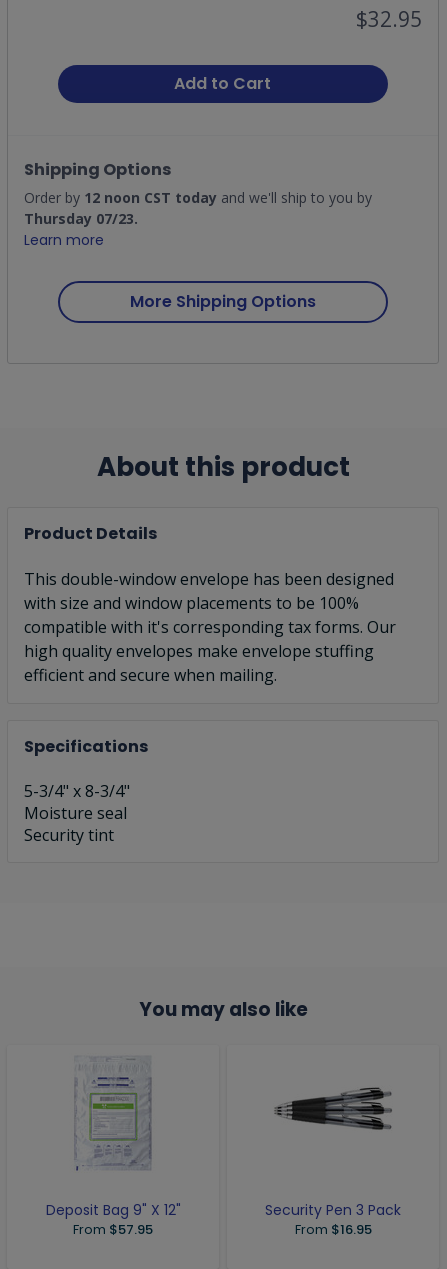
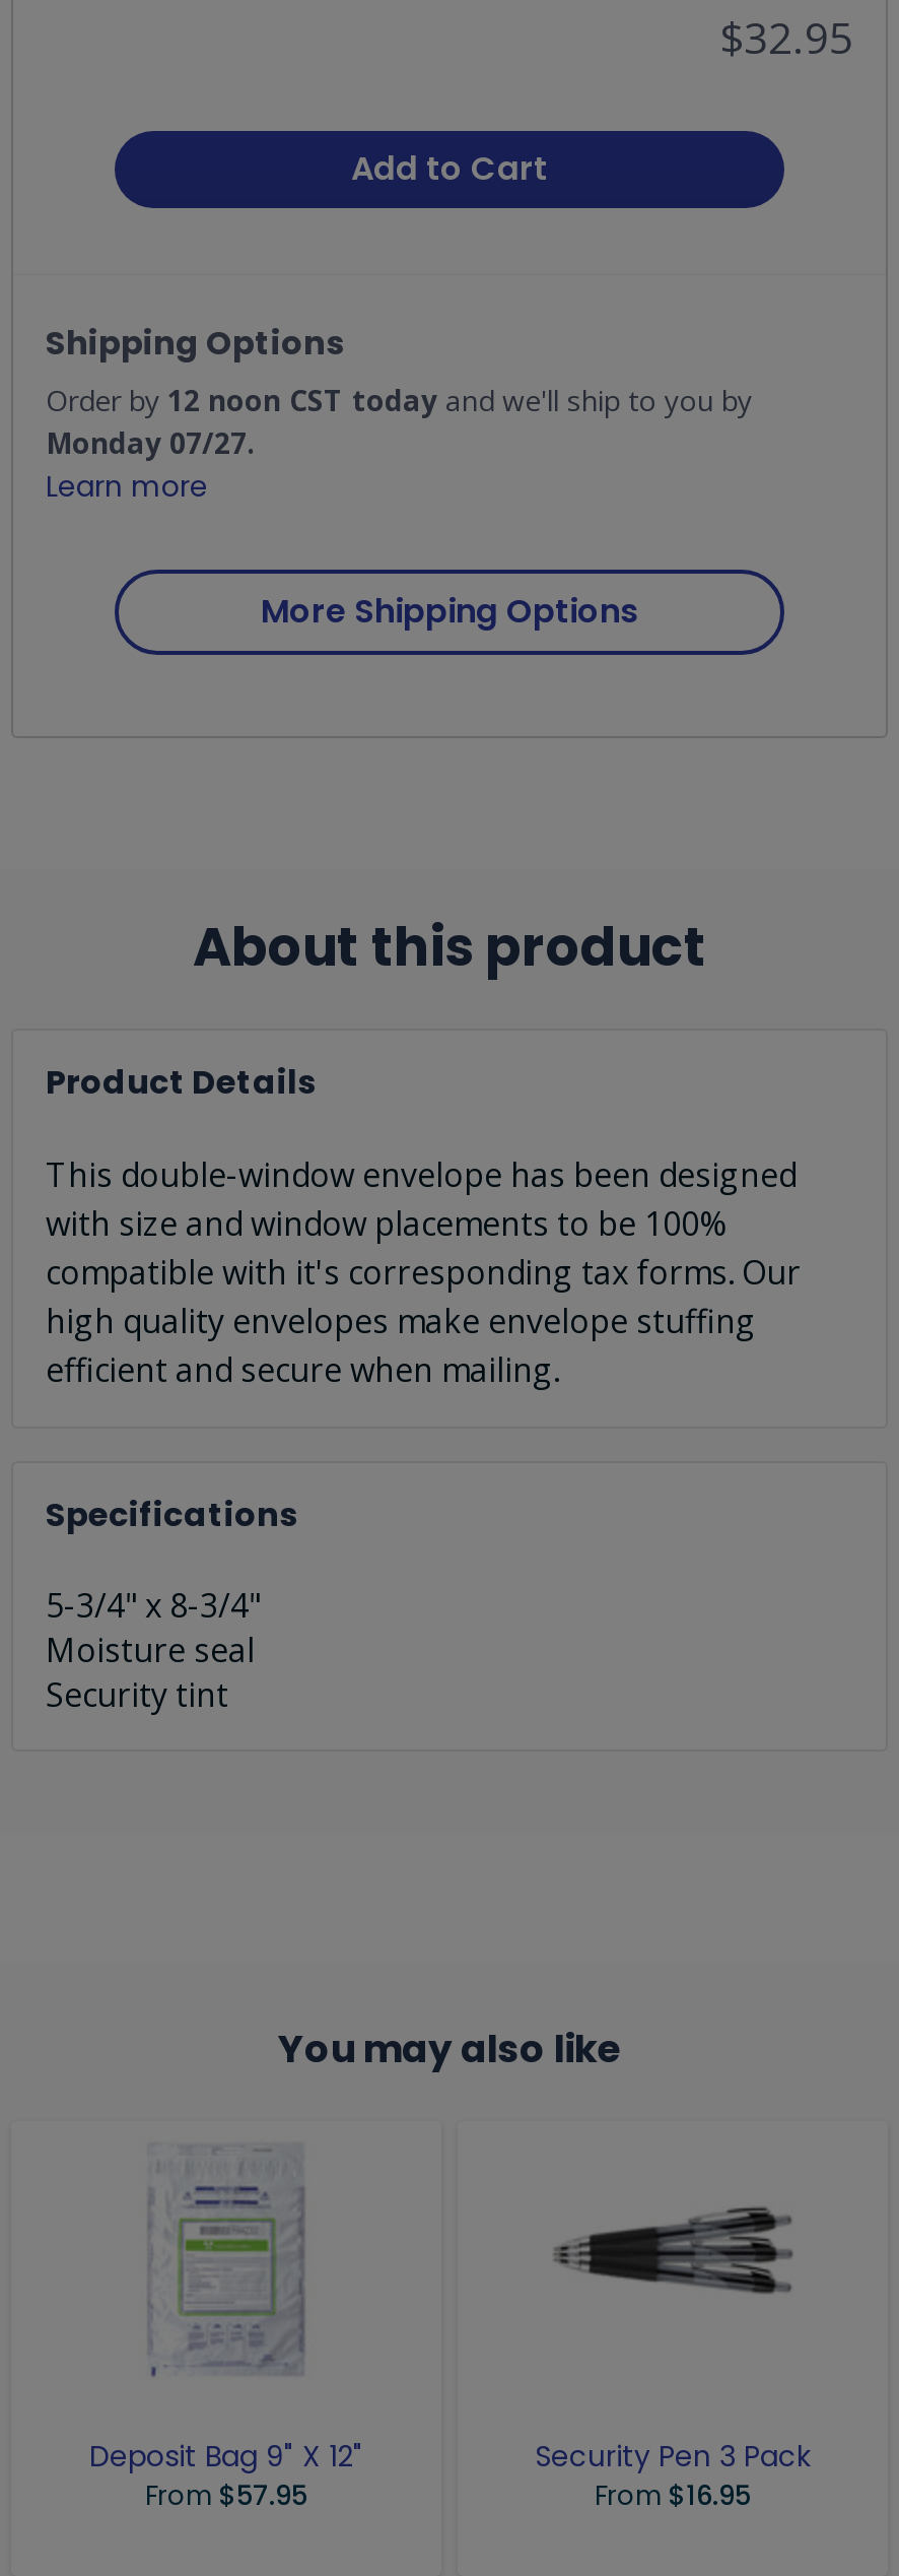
[24,209,138,228] Thursday 07/23. -> [46,423,255,462] Monday 07/27.

